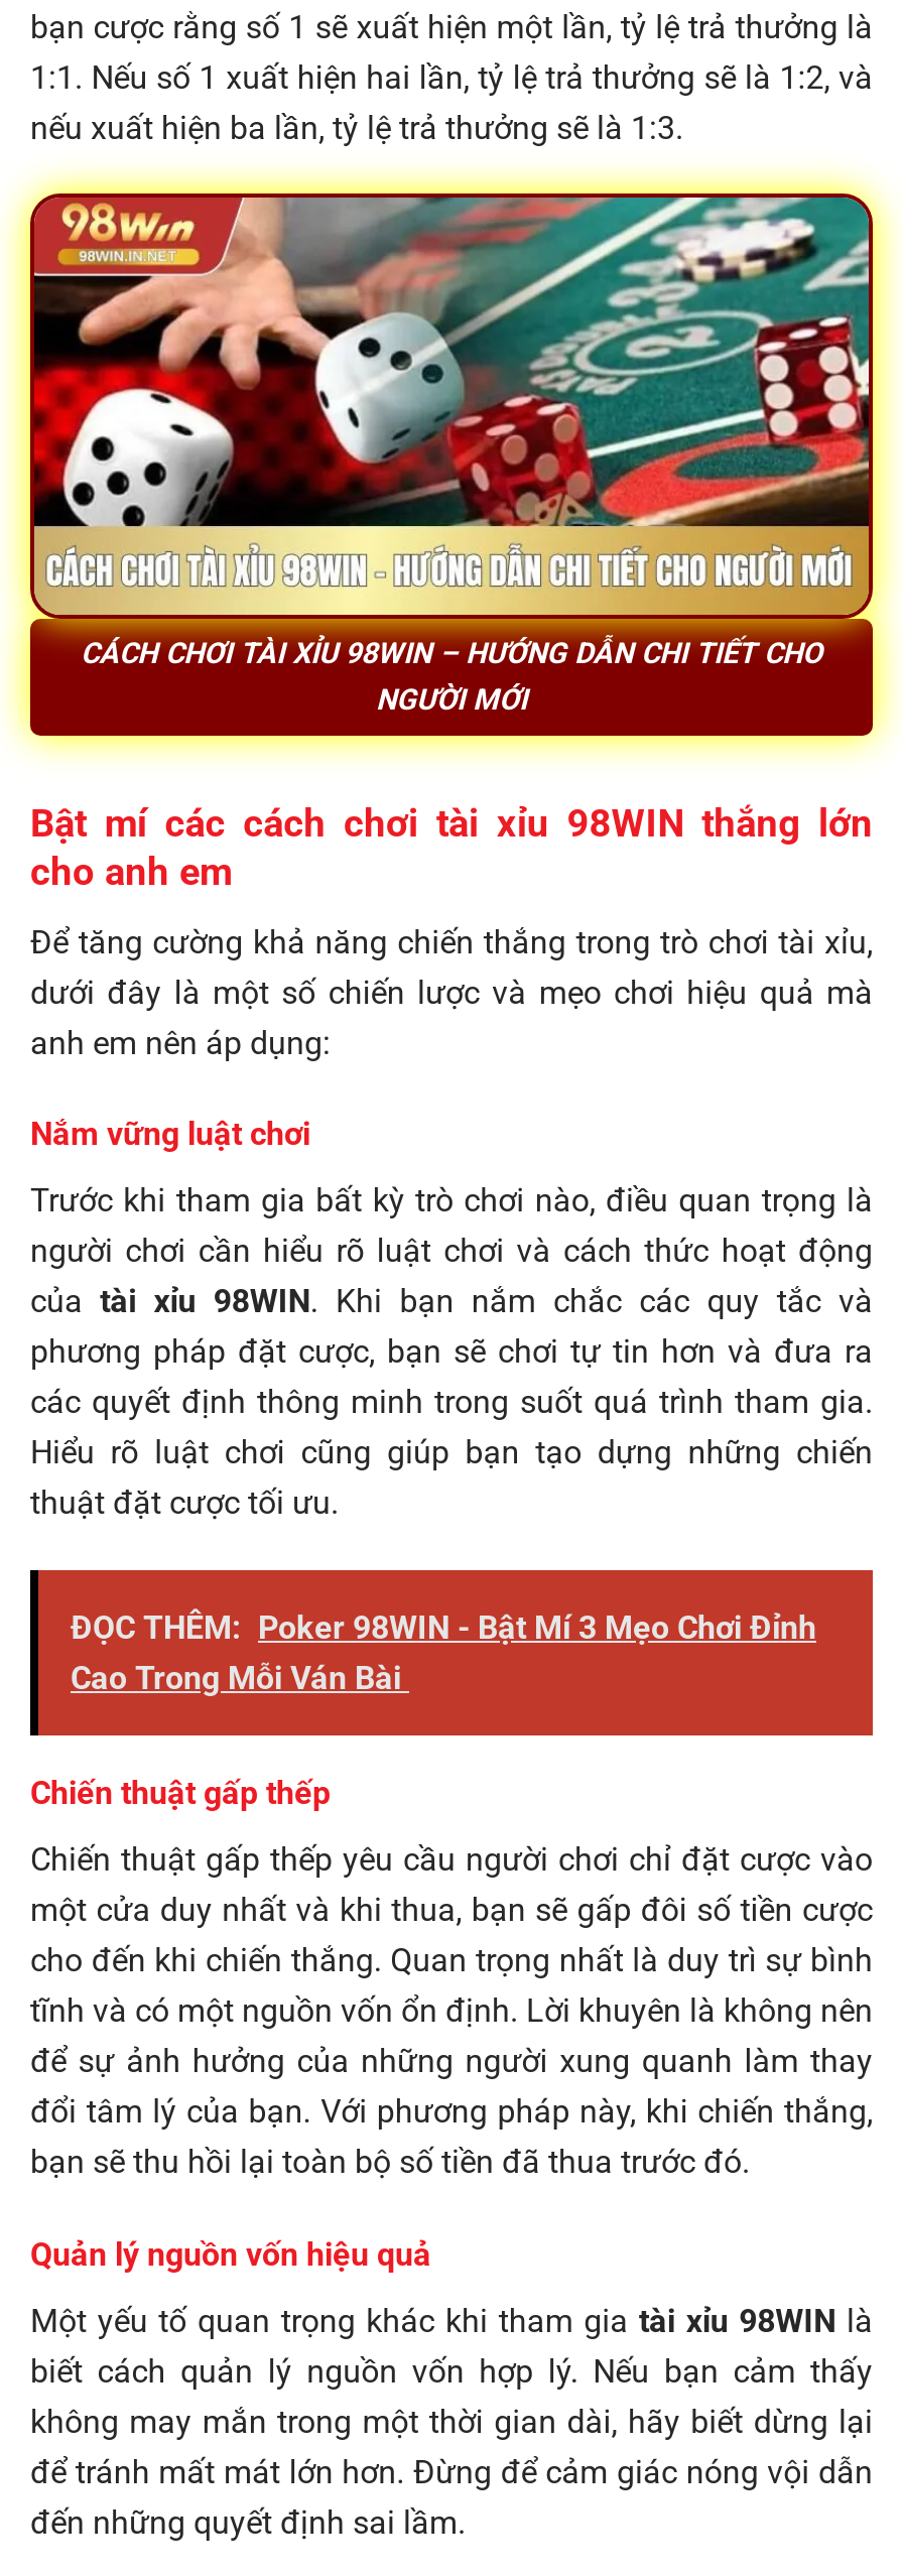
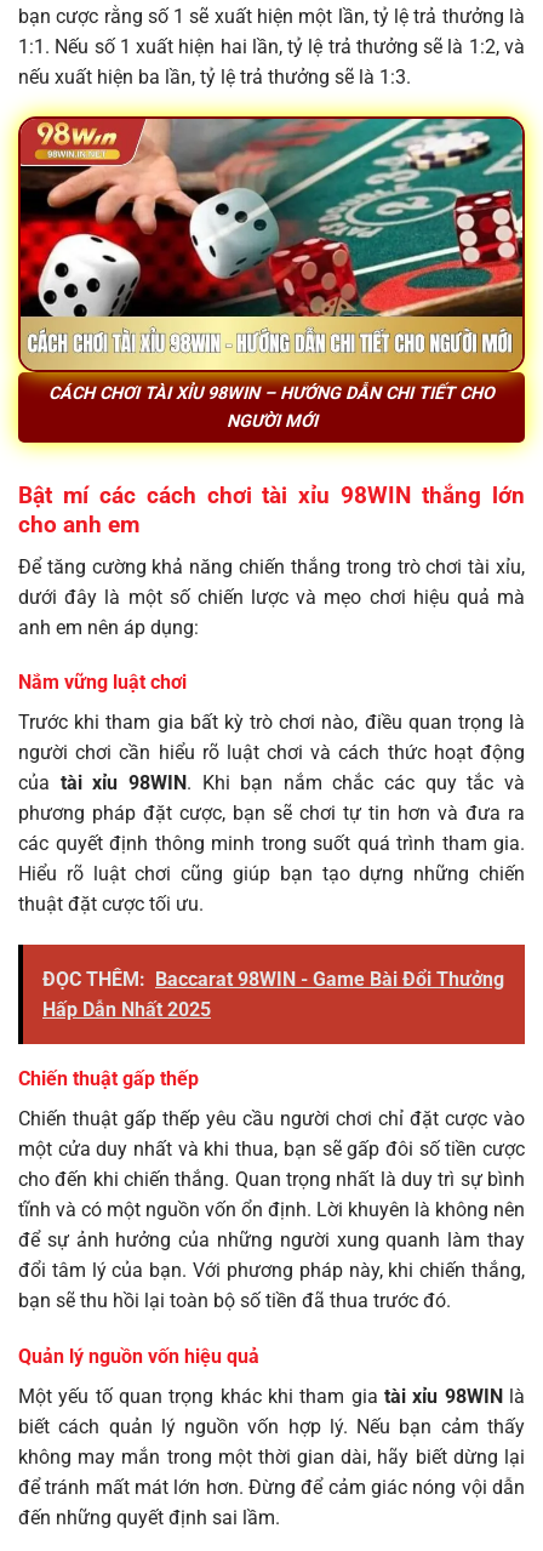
[71,1609,816,1697] ĐỌC THÊM: Poker 98WIN - Bật Mí 3 Mẹo Chơi Đỉnh | Cao Trong Mỗi Ván Bài -> [42,968,504,1021] ĐỌC THÊM: Baccarat 98WIN - Game Bài Đổi Thưởng | Hấp Dẫn Nhất 2025

